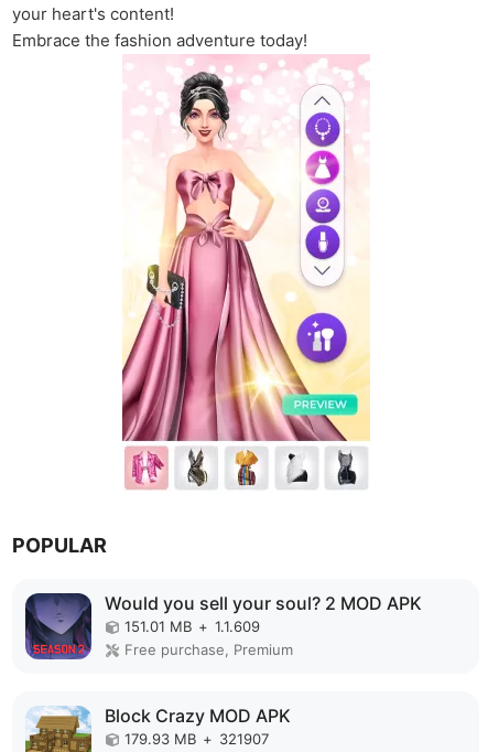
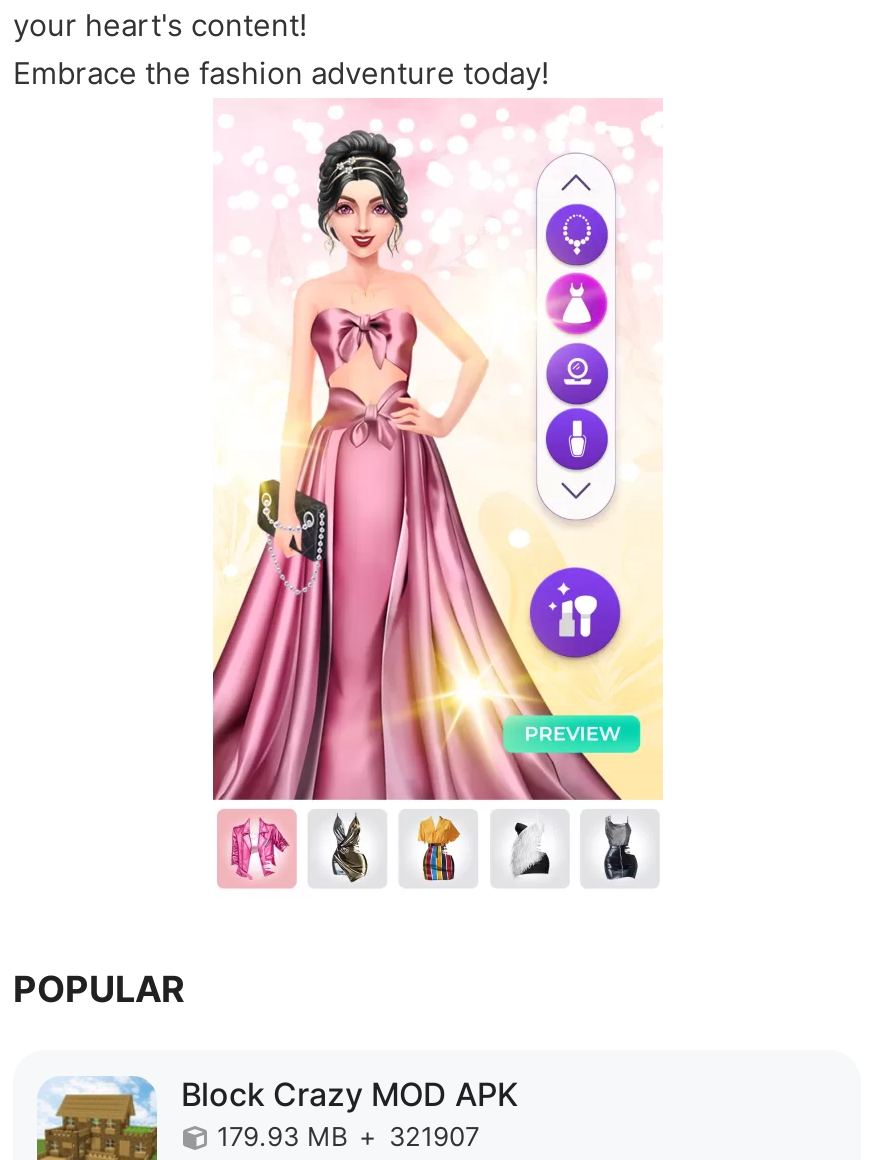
[24,592,422,660] [image] | Would you sell your soul? 2 MOD APK | 151.01 MB + 1.1.609 | Free purchase, Premium -> none

